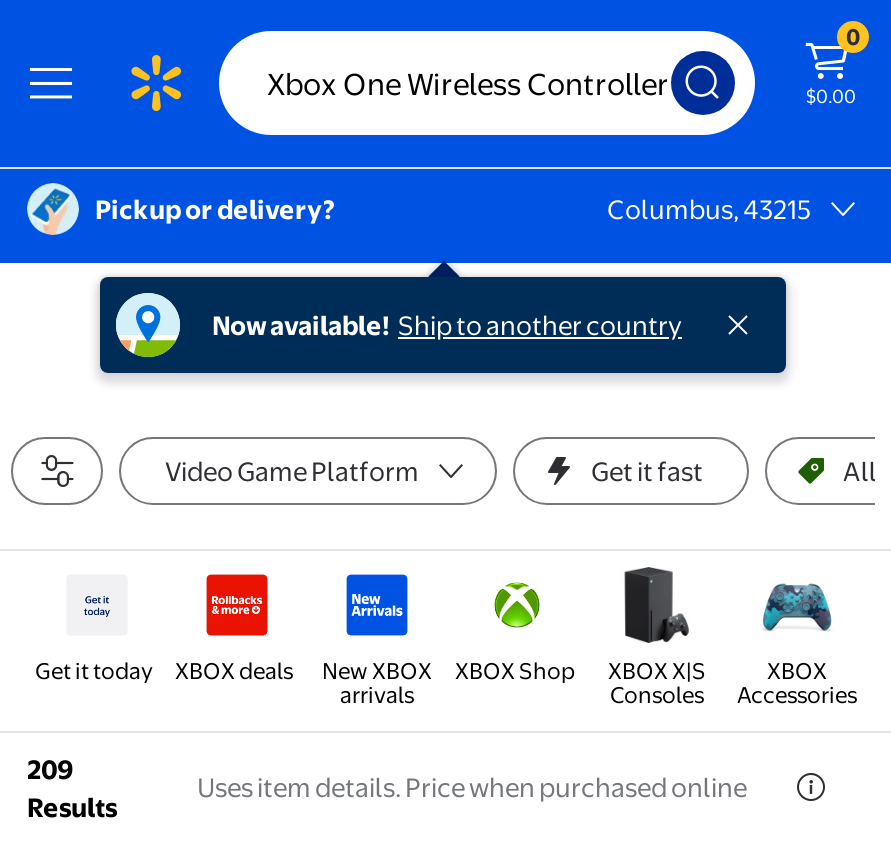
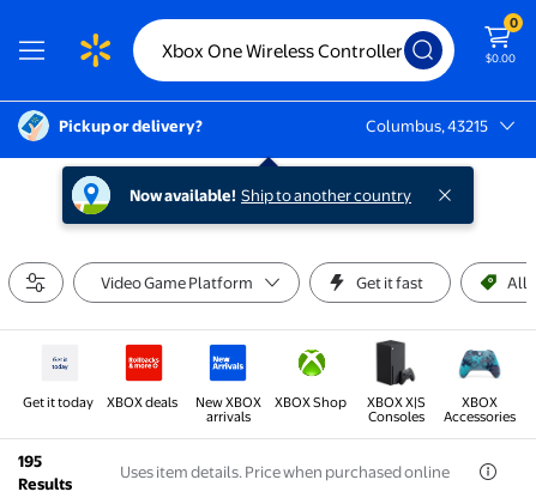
[27,753,73,785] 209 -> [18,451,42,470] 195

